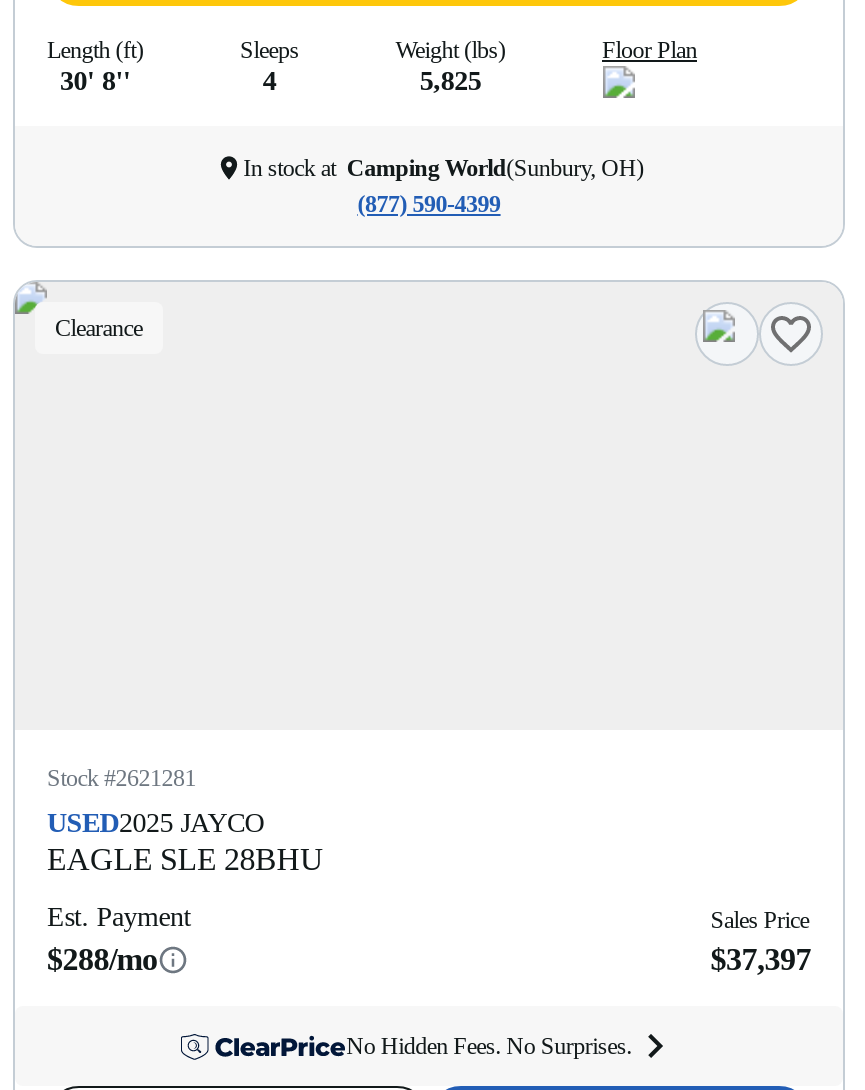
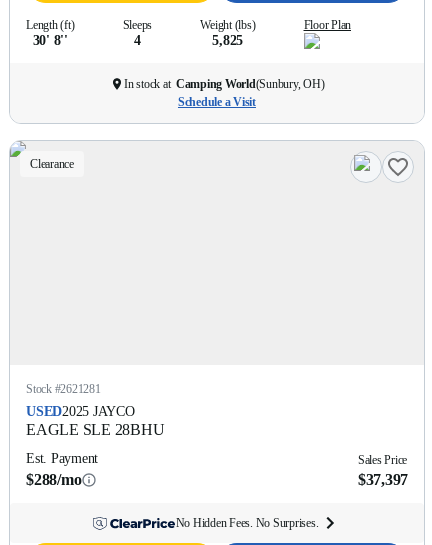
[357,190,500,218] (877) 590-4399 -> [178,95,256,109] Schedule a Visit

